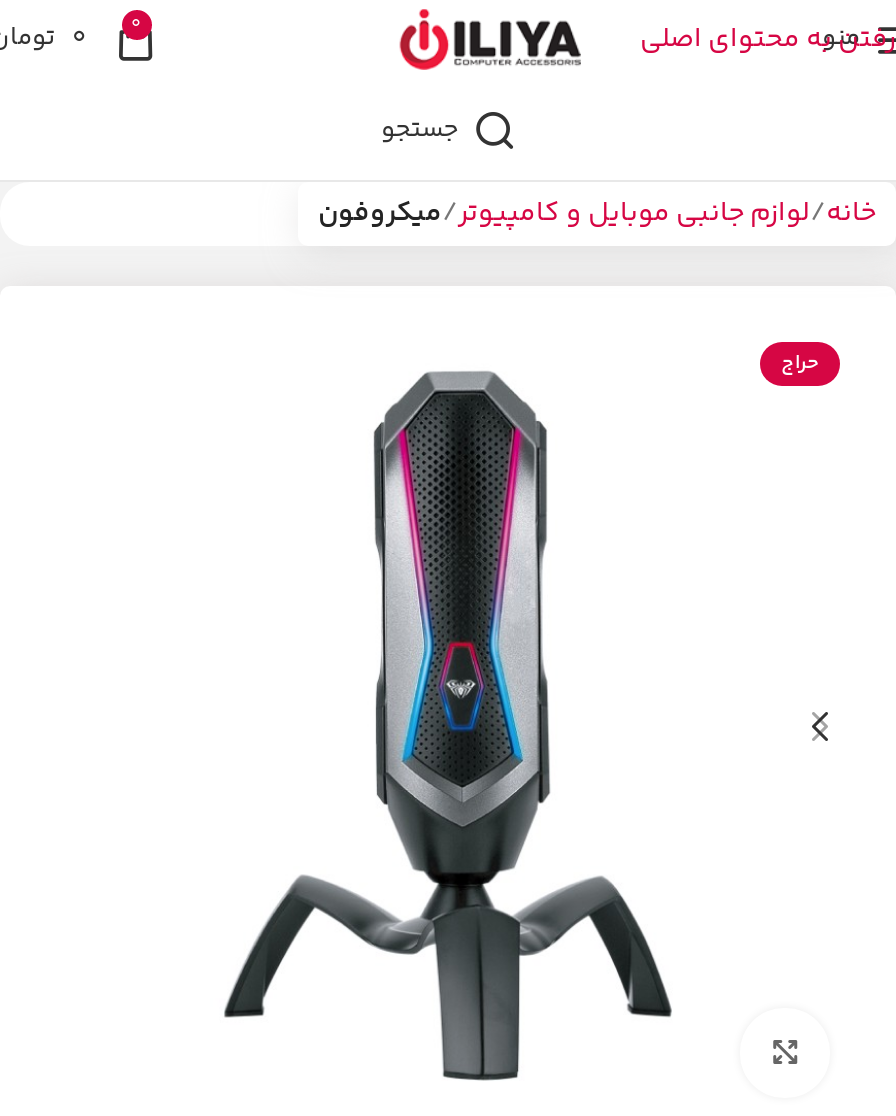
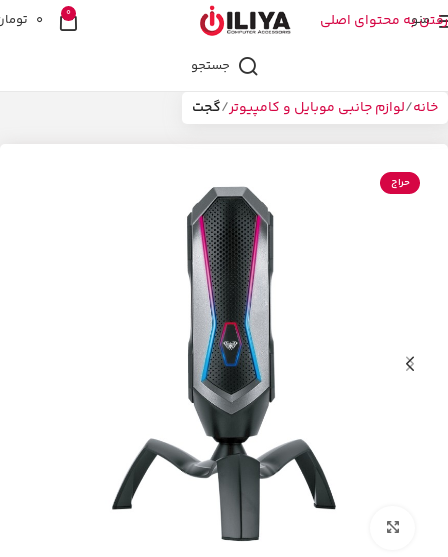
[318,192,876,236] خانه لوازم جانبی موبایل و کامپیوتر میکروفون -> [192,97,438,119] خانه لوازم جانبی موبایل و کامپیوتر گجت

